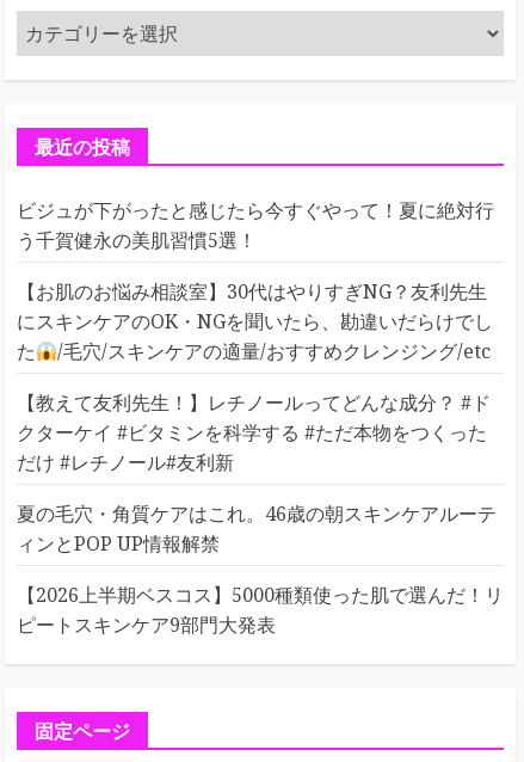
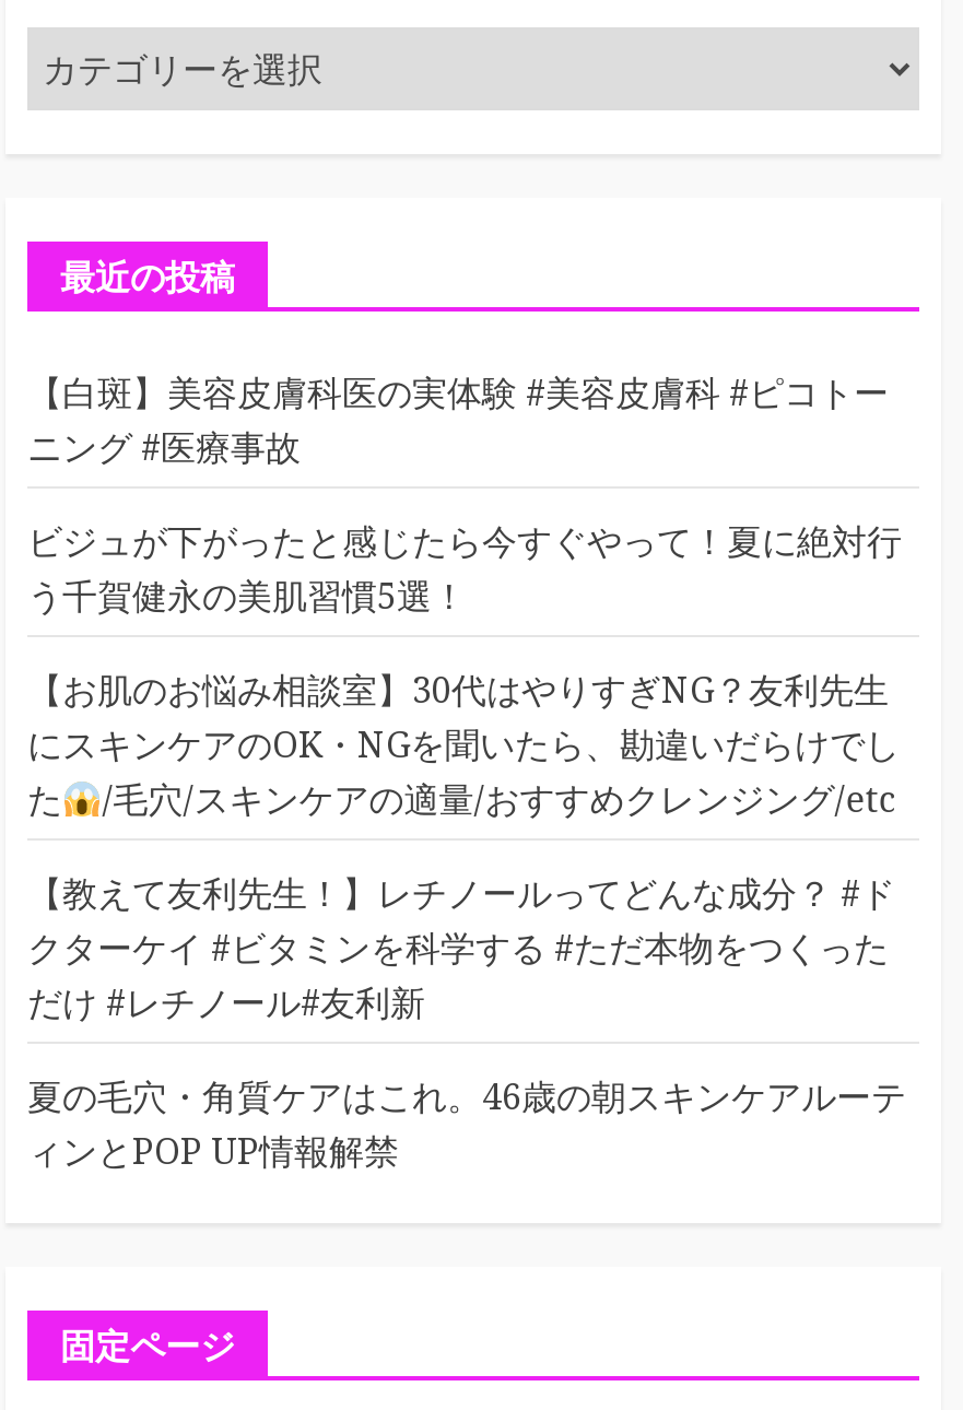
none -> [27,368,889,471] 【白斑】美容皮膚科医の実体験 #美容皮膚科 #ピコトー | ニング #医療事故
moved [17,197,497,557] -> [27,517,906,1175]: ビジュが下がったと感じたら今すぐやって！夏に絶対行 | う千賀健永の美肌習慣5選！ | 【お肌のお悩み相談室】30代はやりすぎNG？友利先生 | ... | 夏の毛穴・角質ケアはこれ。46歳の朝スキンケアルーテ | ィンとPOP UP情報解禁
[17,582,504,638] 【2026上半期ベスコス】5000種類使った肌で選んだ！リ | ピートスキンケア9部門大発表 -> none

